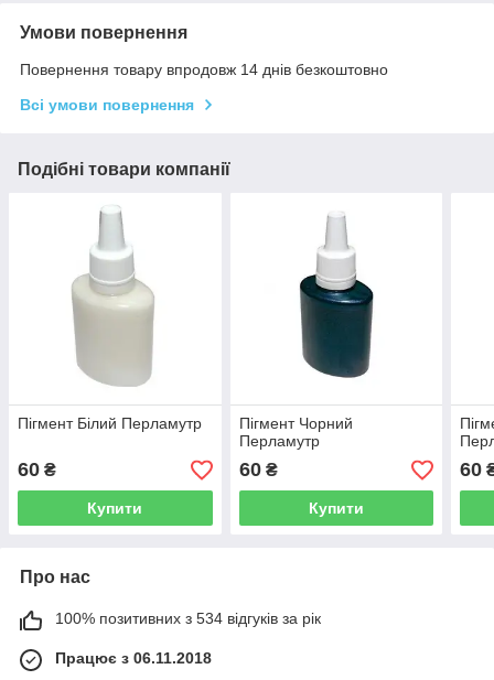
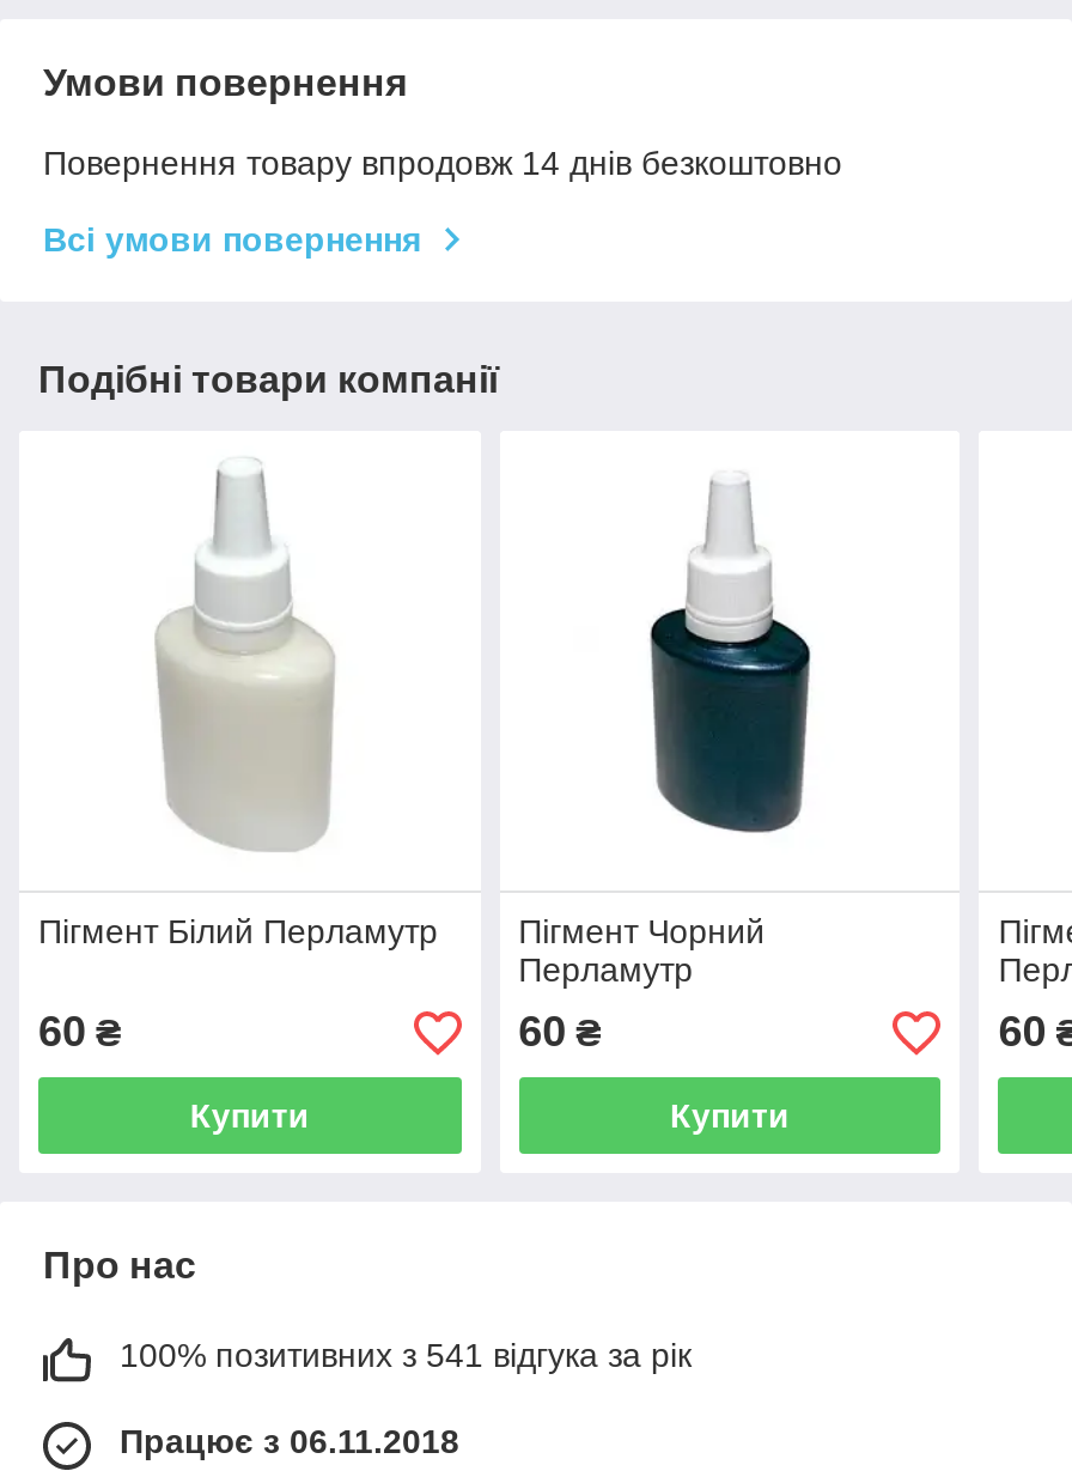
[55,610,321,628] 100% позитивних з 534 відгуків за рік -> [120,1337,692,1375] 100% позитивних з 541 відгука за рік

